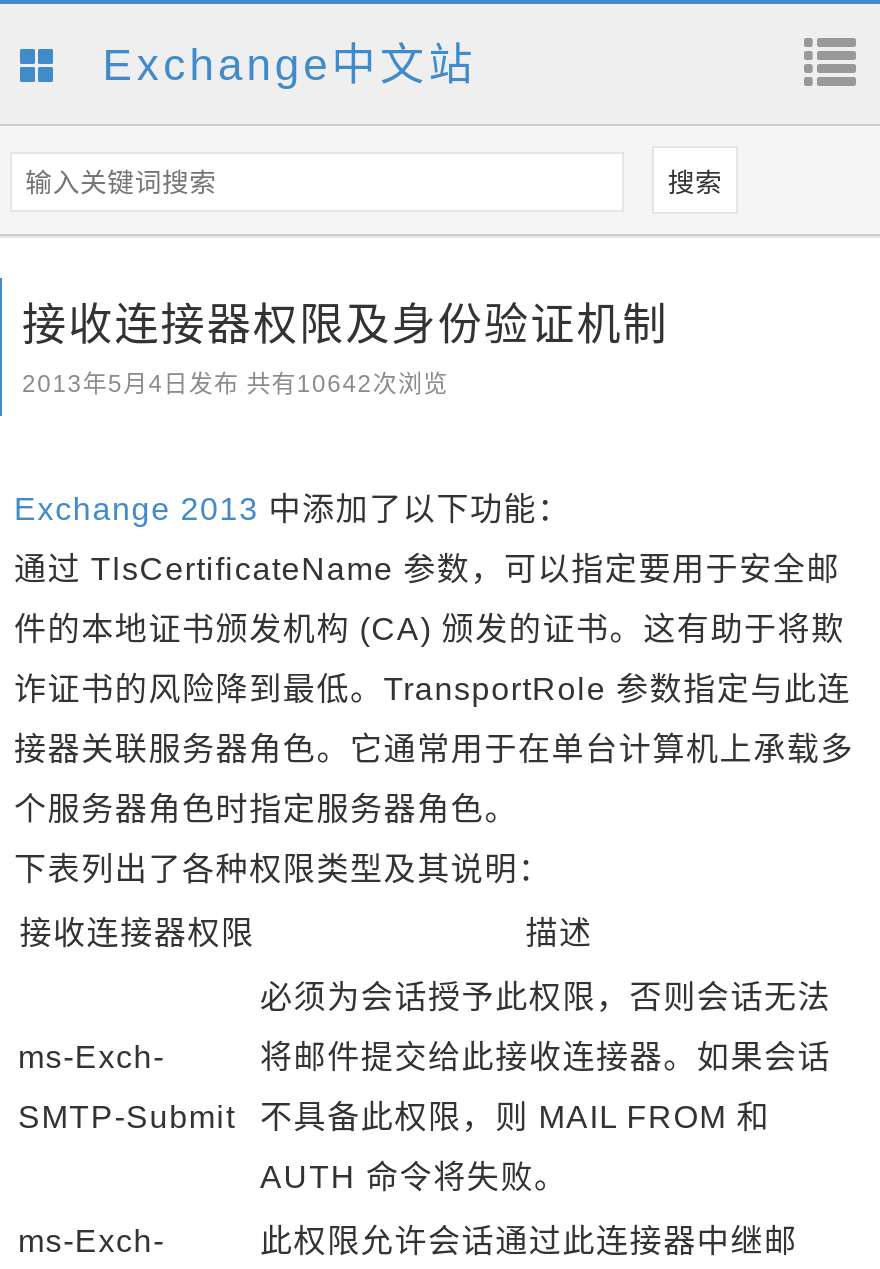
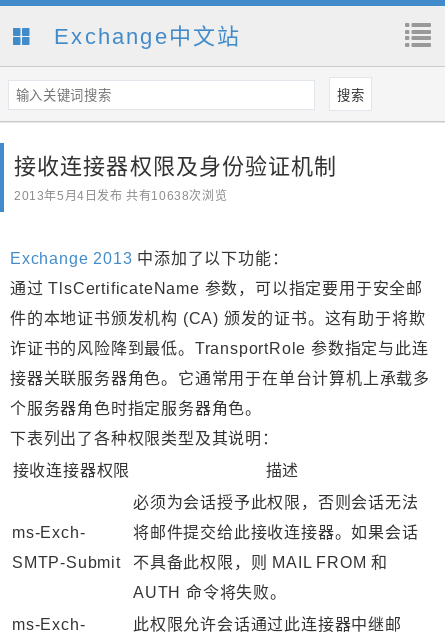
[22,371,448,399] 2013年5月4日发布 共有10642次浏览 -> [14,189,227,203] 2013年5月4日发布 共有10638次浏览

